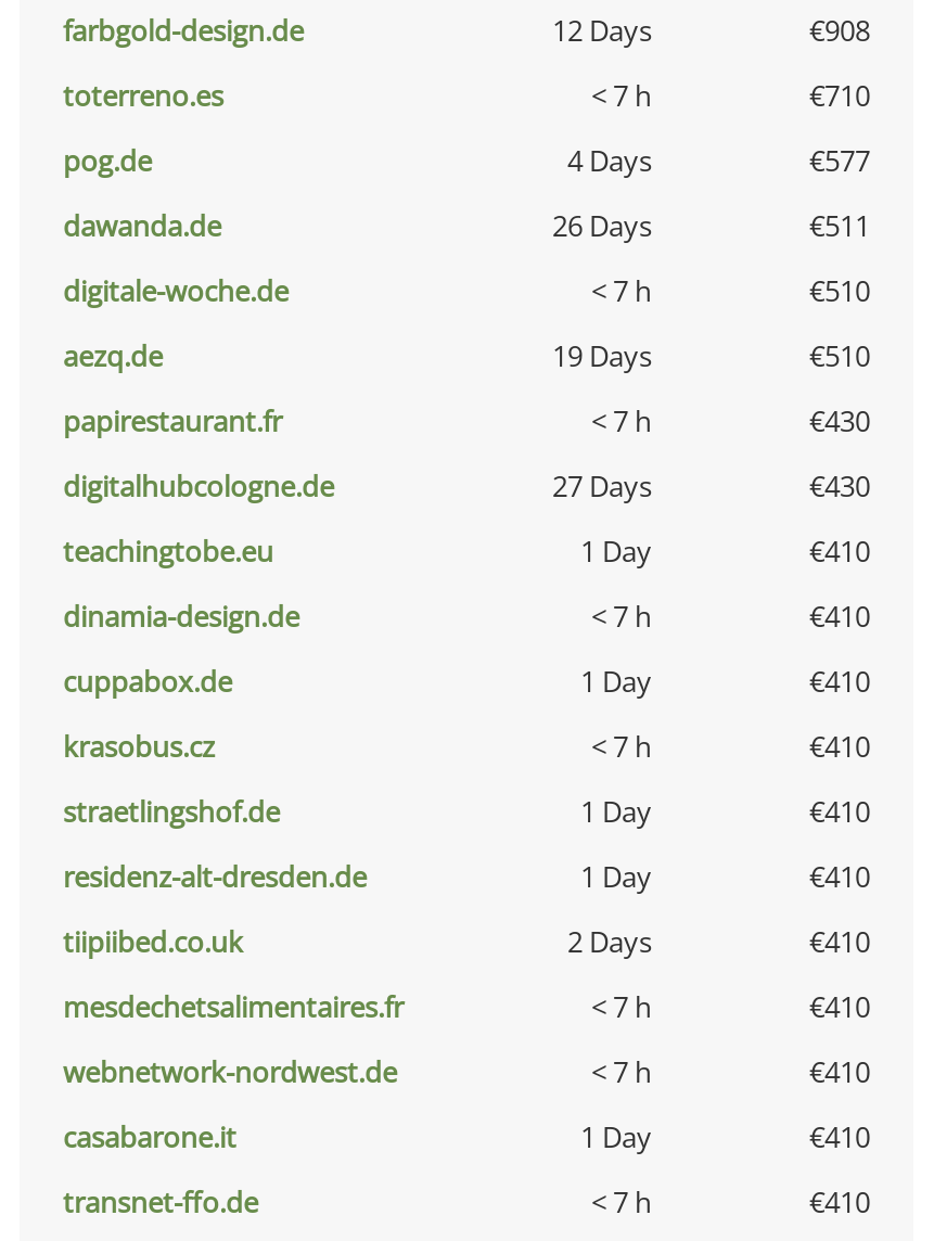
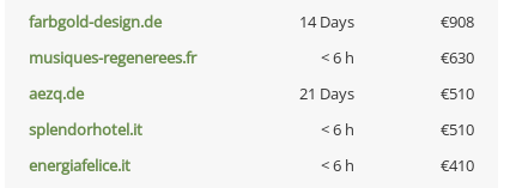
[552,11,652,50] 12 Days -> [299,11,354,32] 14 Days
[63,76,870,310] toterreno.es | < 7 h | €710 | pog.de | 4 Days | €577 | dawanda.de | 26 Days | €511 | digitale-woche.de | < 7 h | €510 -> [29,47,474,68] musiques-regenerees.fr | < 6 h | €630
[552,336,652,375] 19 Days -> [299,83,354,104] 21 Days
[63,401,870,1221] papirestaurant.fr | < 7 h | €430 | digitalhubcologne.de | 27 Days | €430 | teachingtobe.eu | 1 Day | €410 | dinamia-design.de | < 7 h | €410 | cuppabox.de | 1 Day | €410 | krasobus.cz | < 7 h | €410 | straetlingshof.de | 1 Day | €410 | residenz-alt-dresden.de | 1 Day | €410 | tiipiibed.co.uk | 2 Days | €410 | mesdechetsalimentaires.fr | < 7 h | €410 | webnetwork-nordwest.de | < 7 h | €410 | casabarone.it | 1 Day | €410 | transnet-ffo.de | < 7 h -> [29,119,474,176] splendorhotel.it | < 6 h | €510 | energiafelice.it | < 6 h

